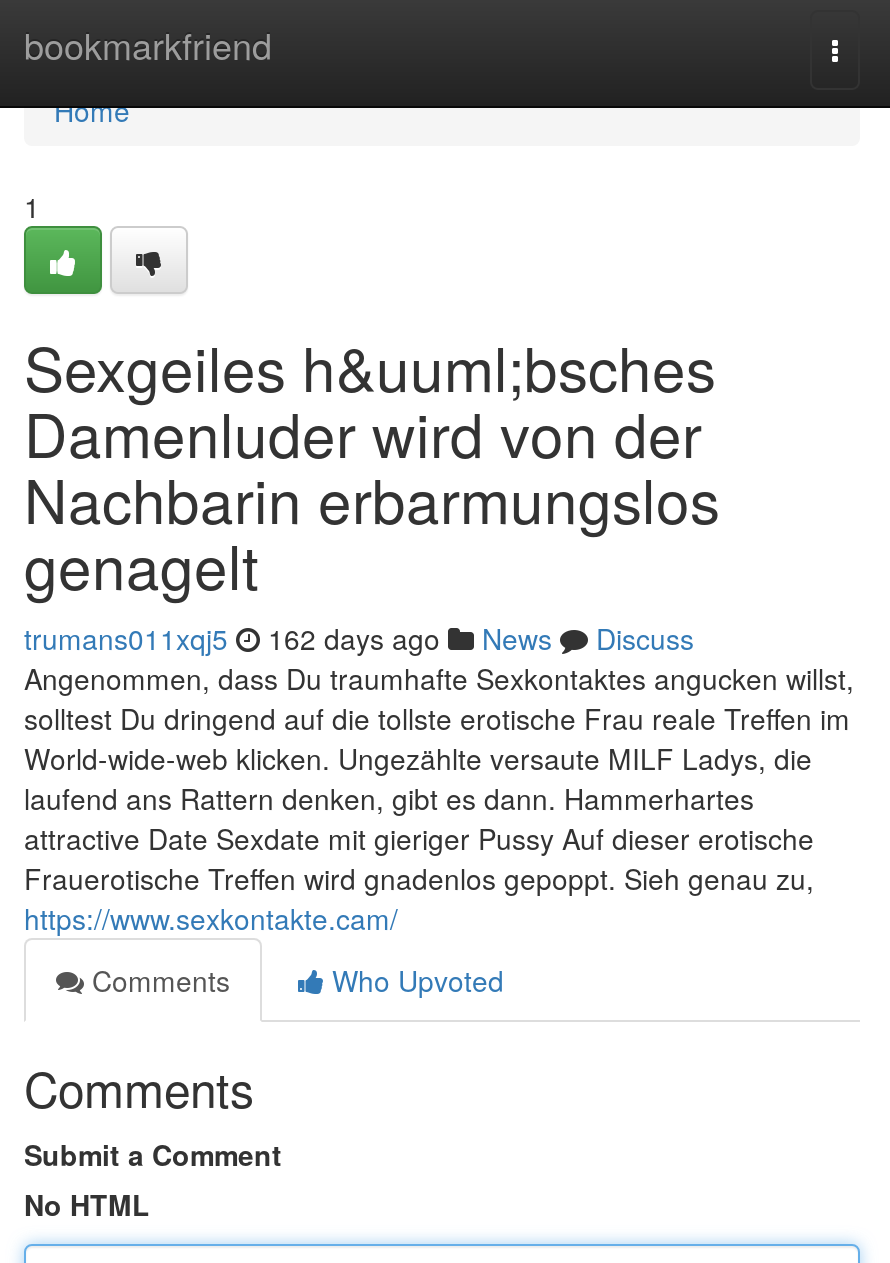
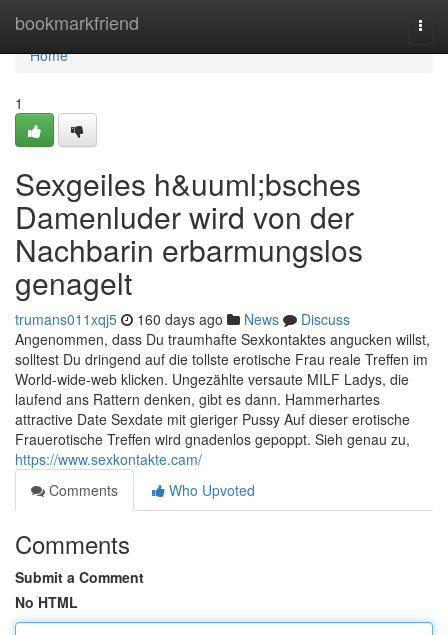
[24,618,694,658] trumans011xqj5 162 days ago News Discuss -> [15,309,350,329] trumans011xqj5 160 days ago News Discuss

